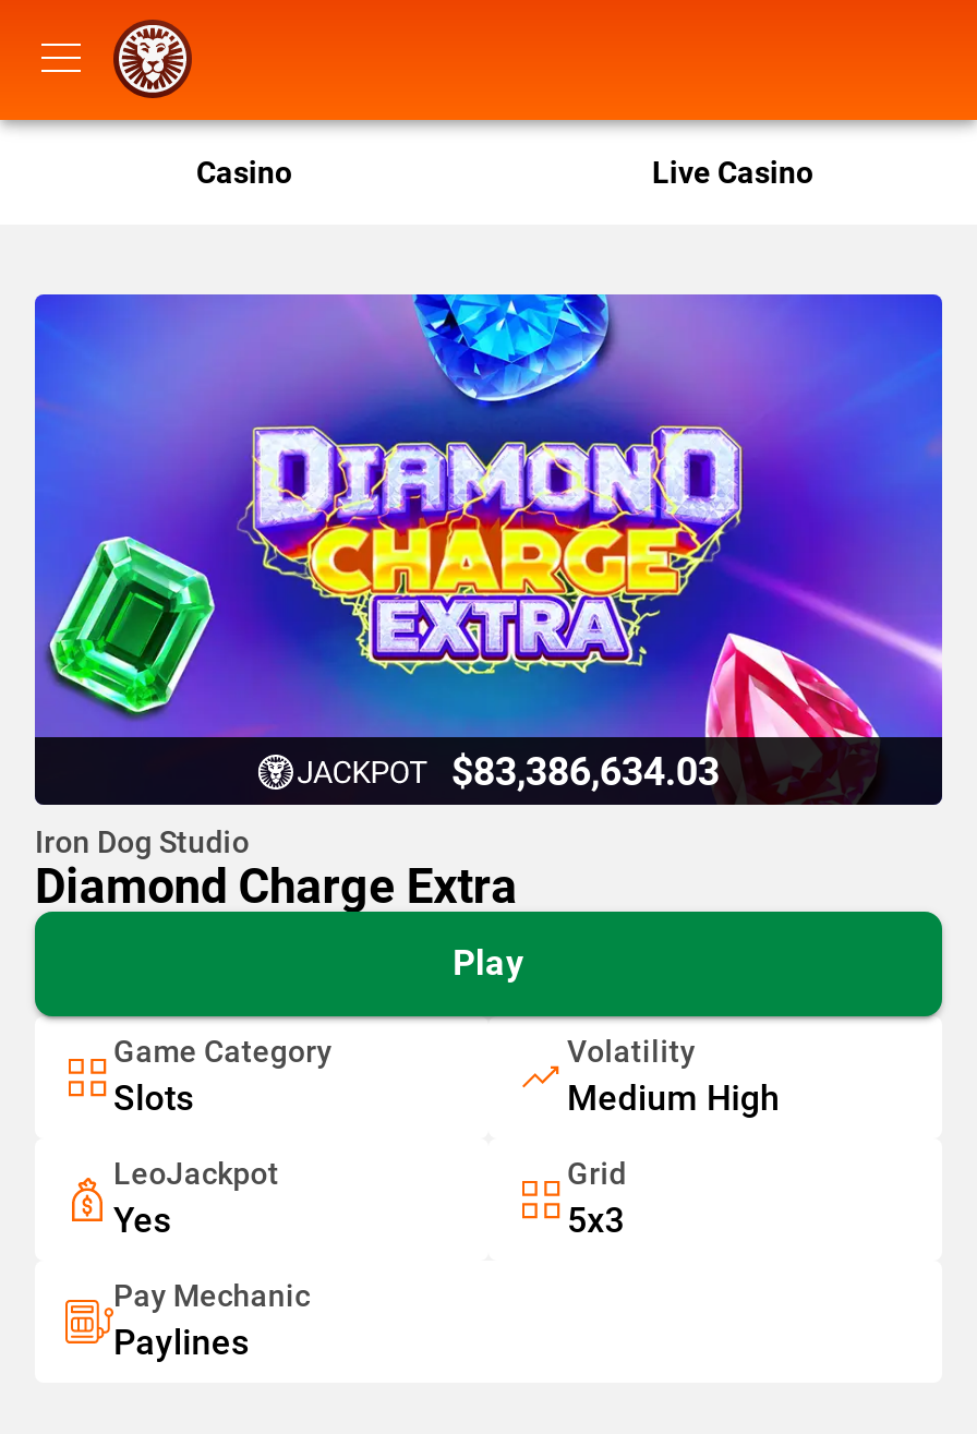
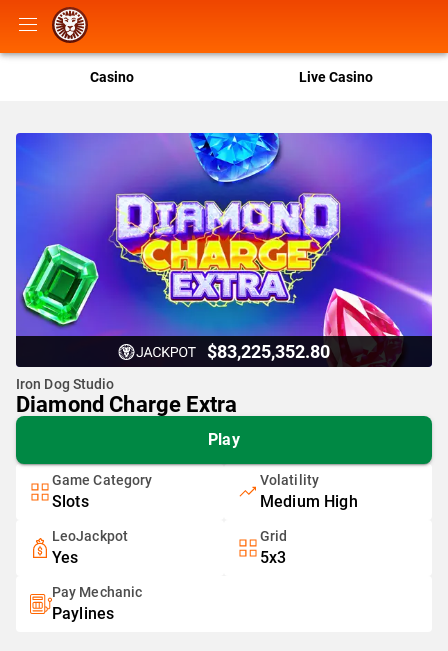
[451,748,719,794] $83,386,634.03 -> [207,341,330,362] $83,225,352.80

